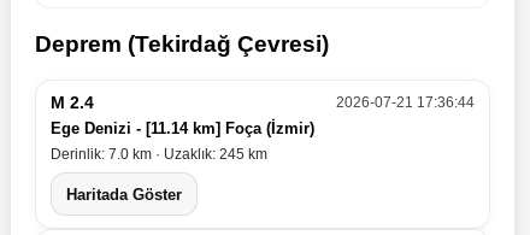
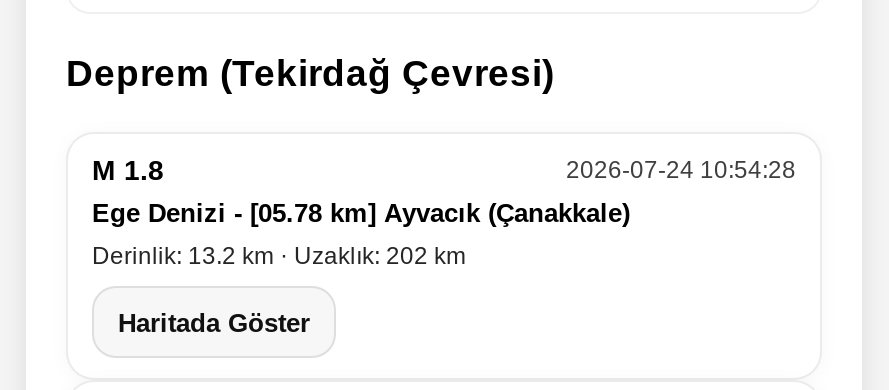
[51,93,94,113] M 2.4 -> [92,155,164,187] M 1.8
[336,94,475,111] 2026-07-21 17:36:44 -> [566,157,796,185] 2026-07-24 10:54:28
[51,120,314,138] Ege Denizi - [11.14 km] Foça (İzmir) -> [92,199,630,229] Ege Denizi - [05.78 km] Ayvacık (Çanakkale)
[51,146,267,163] Derinlik: 7.0 km · Uzaklık: 245 km -> [92,243,466,271] Derinlik: 13.2 km · Uzaklık: 202 km

